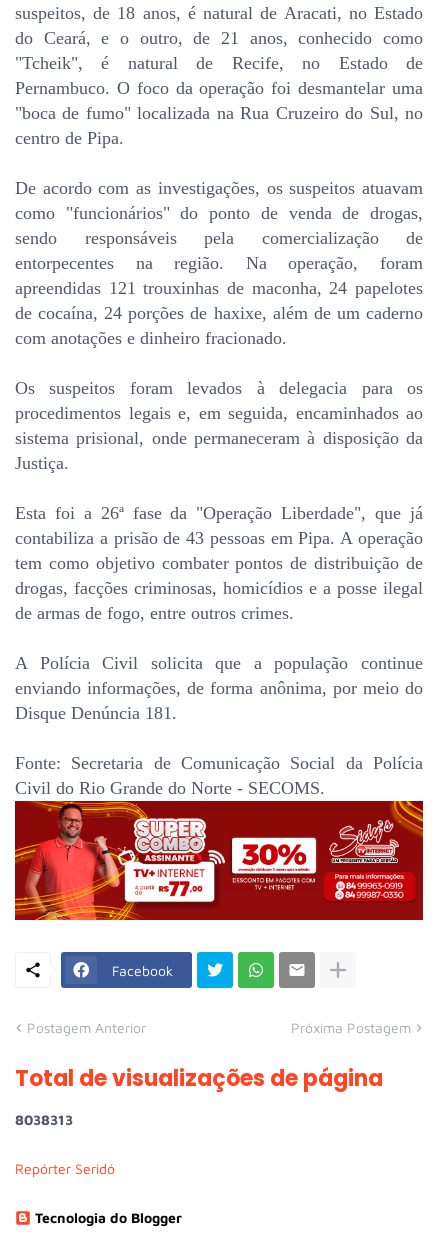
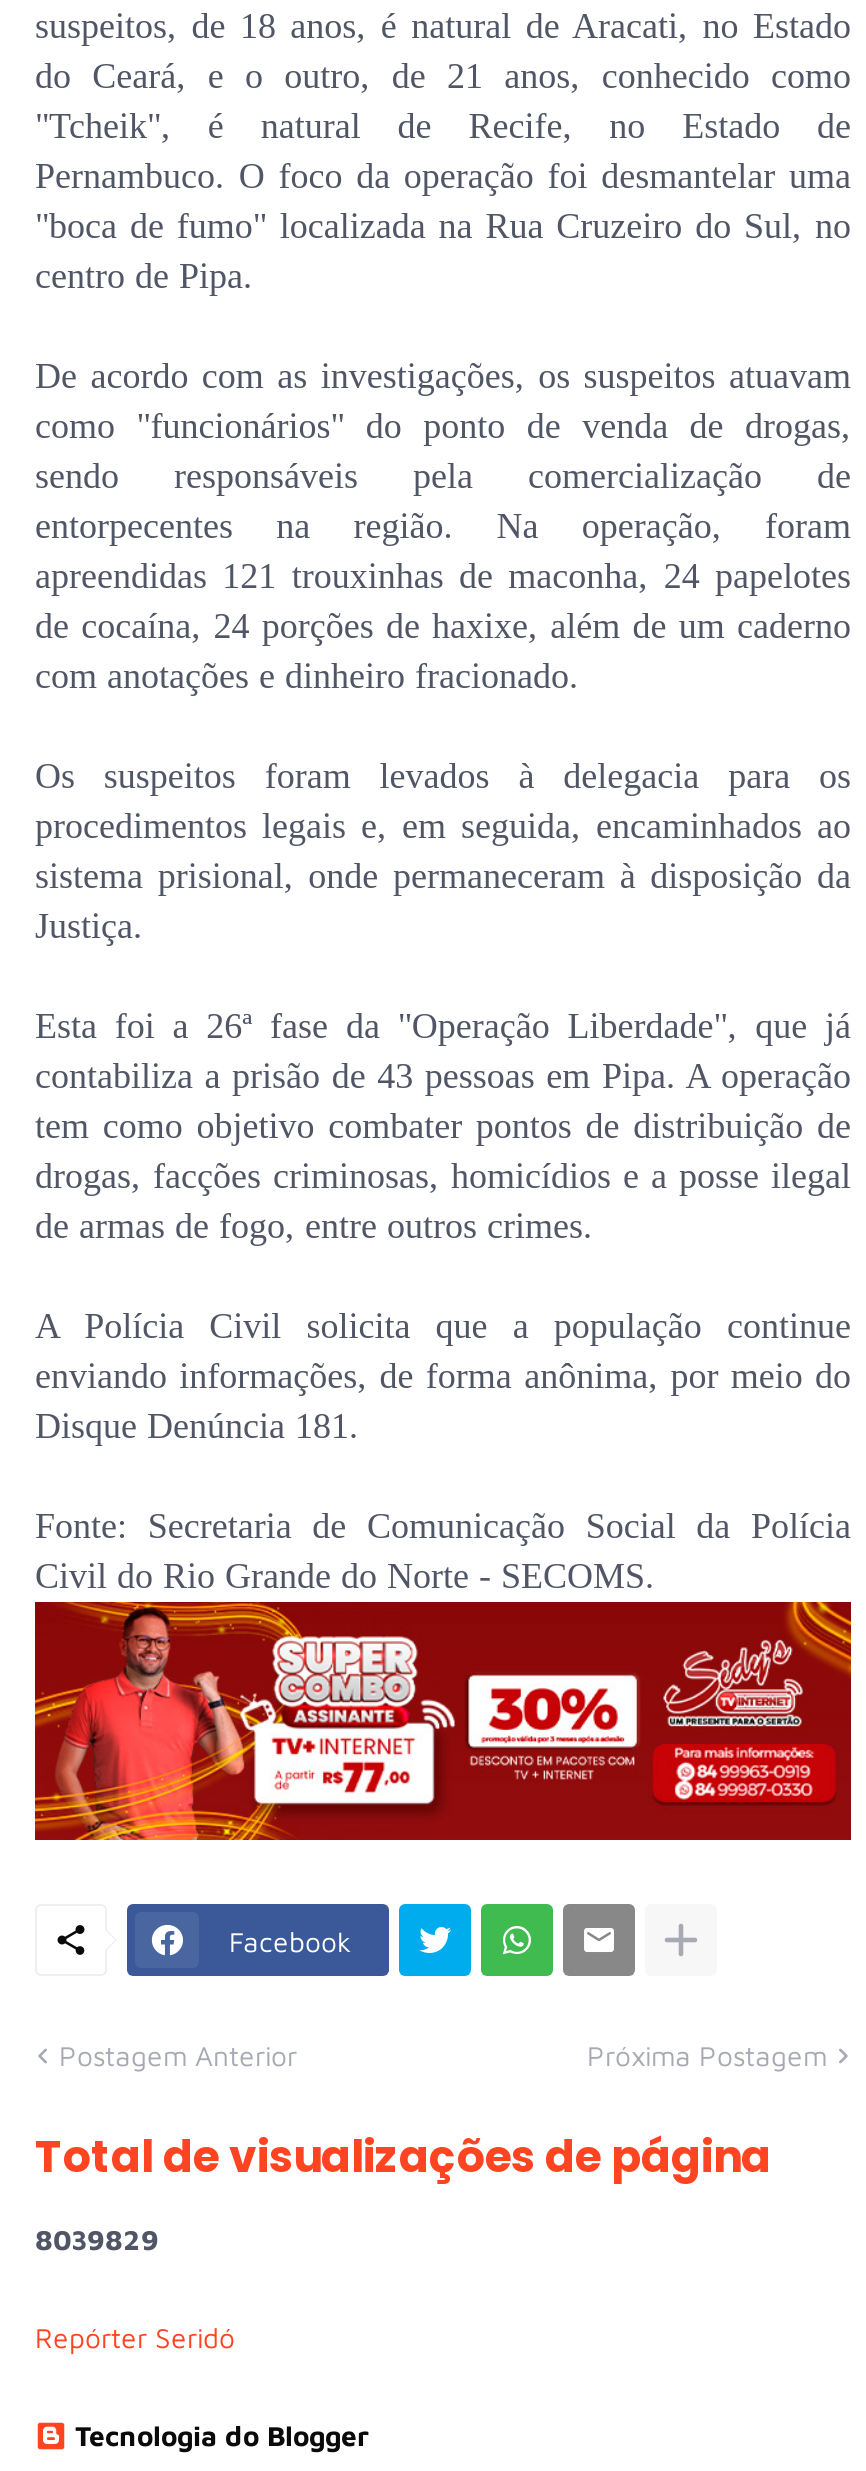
[15,1111,73,1128] 8038313 -> [35,2223,159,2257] 8039829

